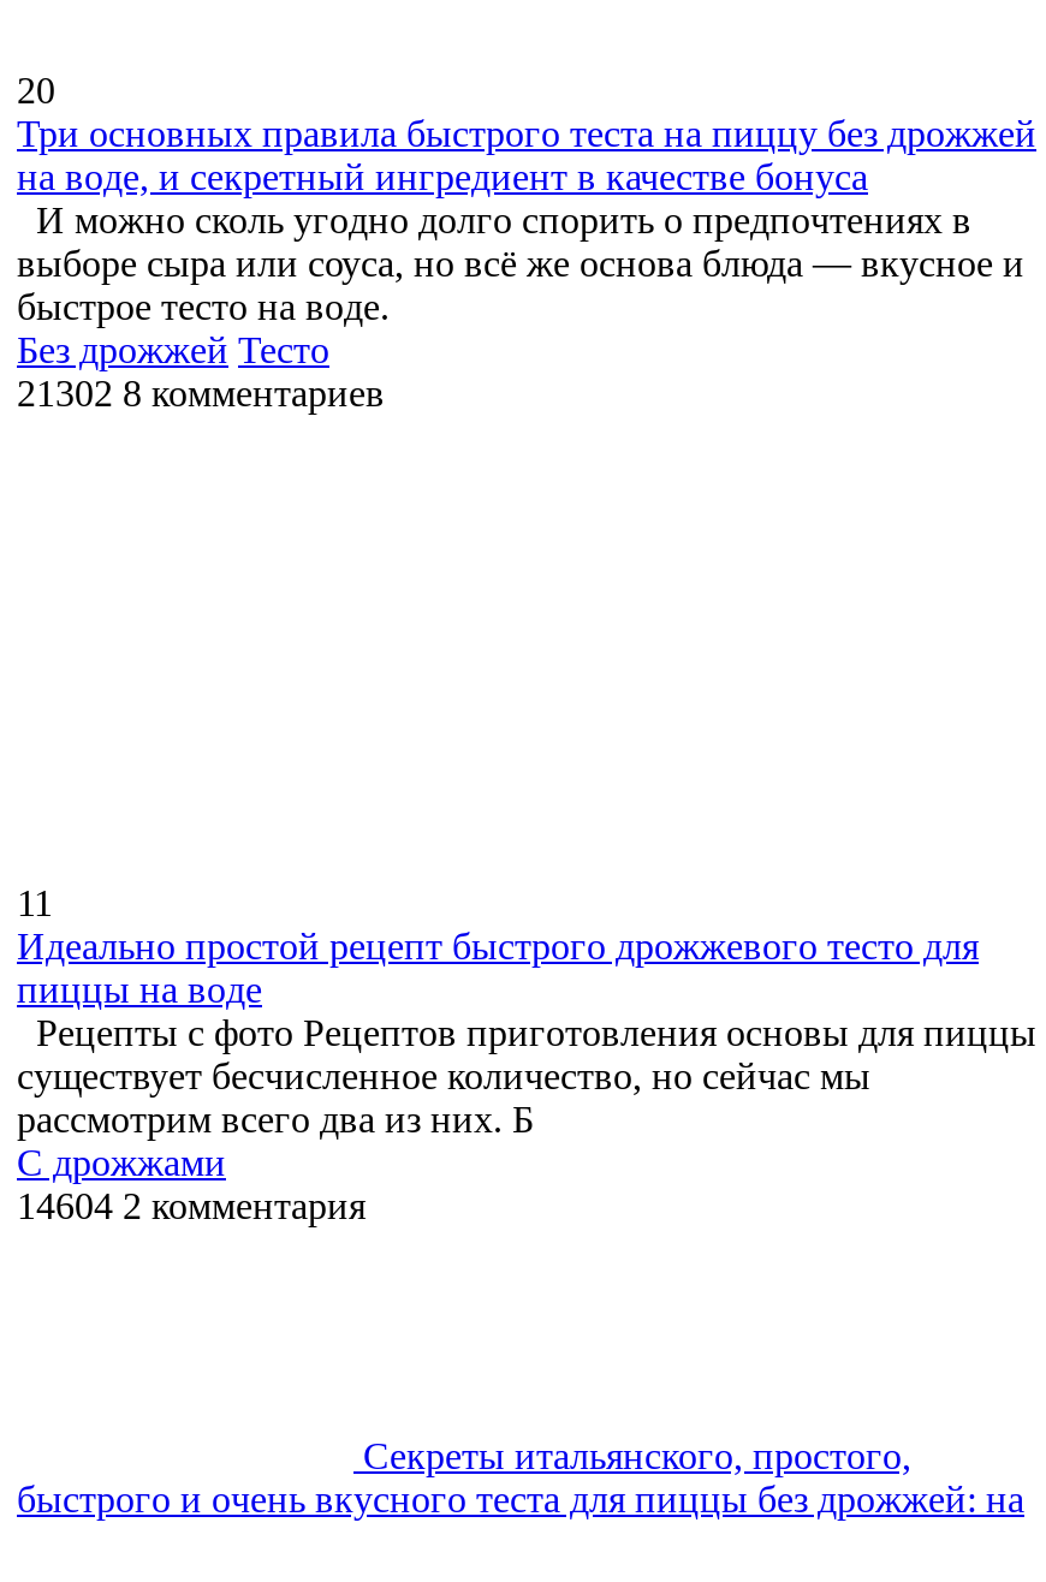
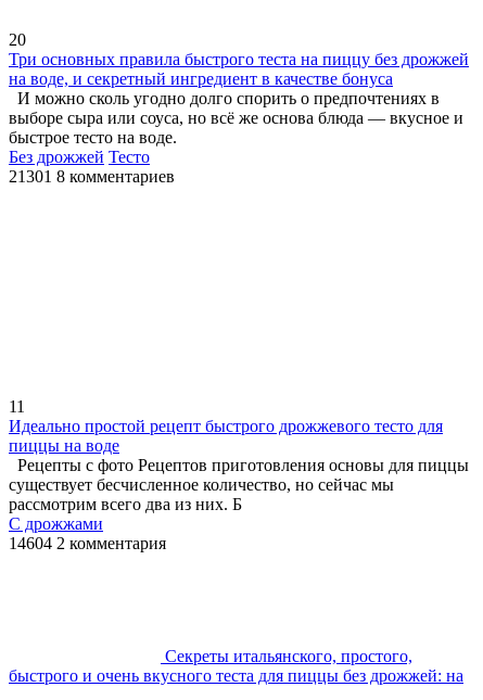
[17,373,385,414] 21302 8 комментариев -> [9,167,175,186] 21301 8 комментариев

